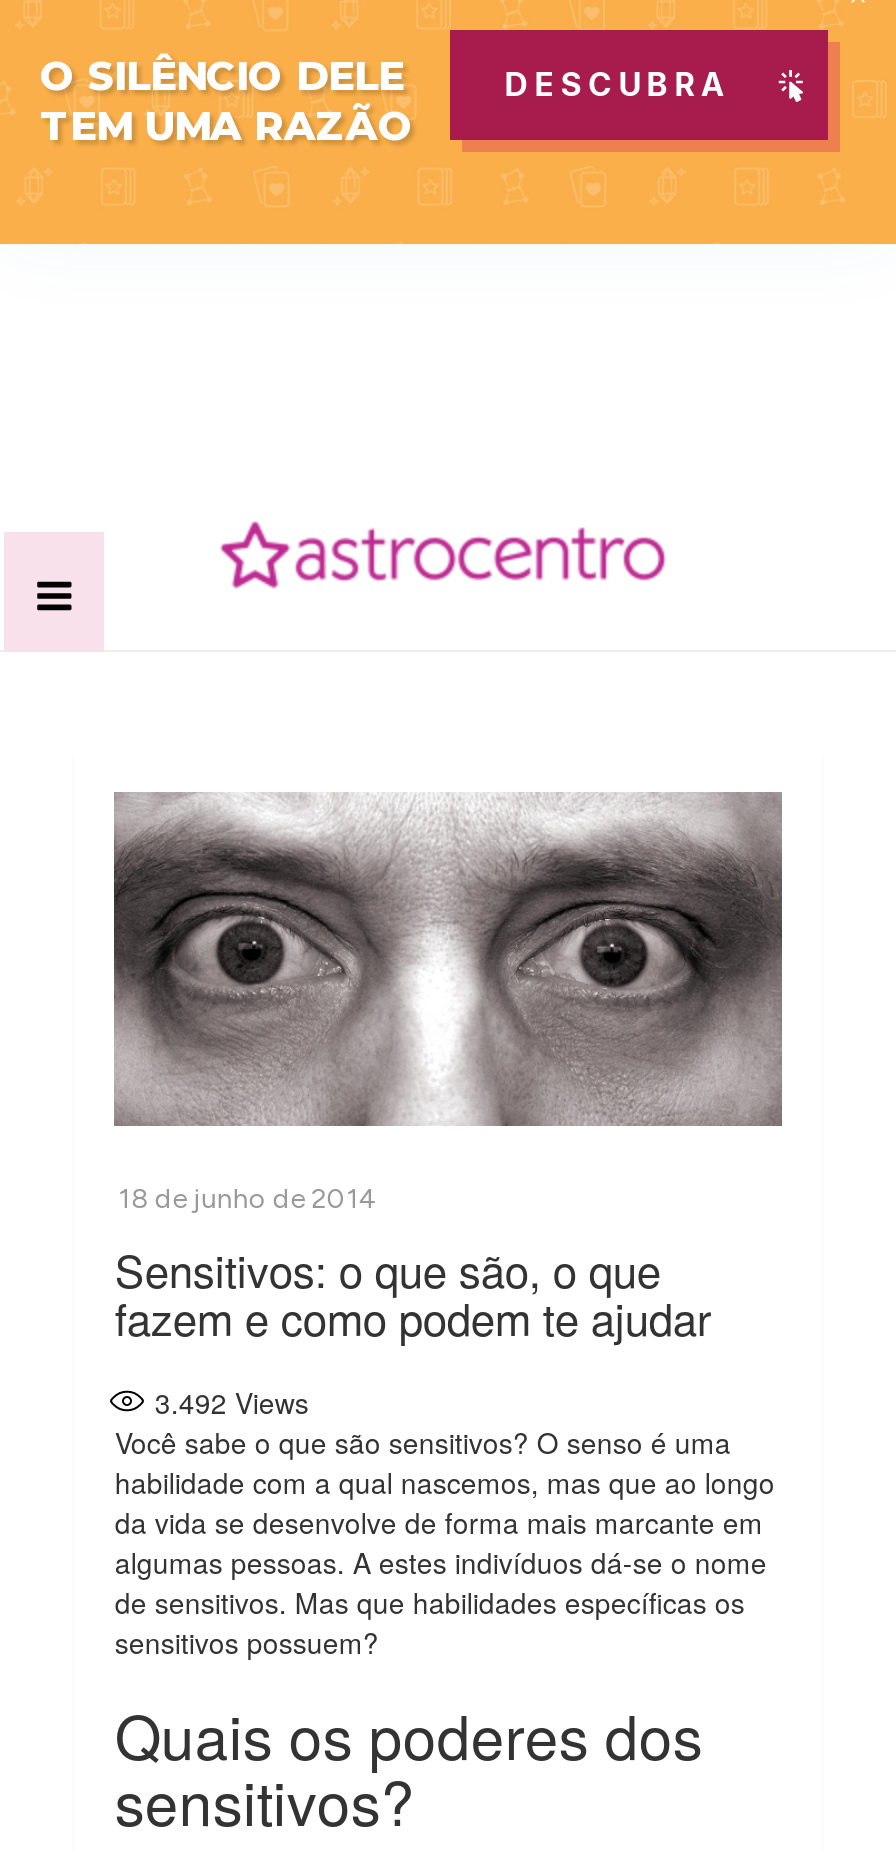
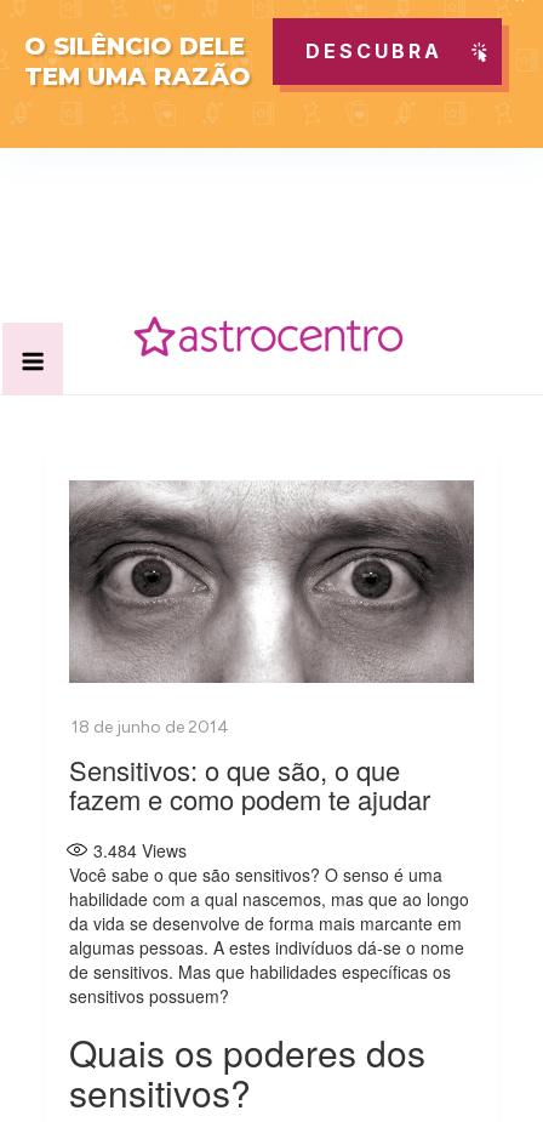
[155,1381,309,1421] 3.492 Views -> [94,838,187,862] 3.484 Views

